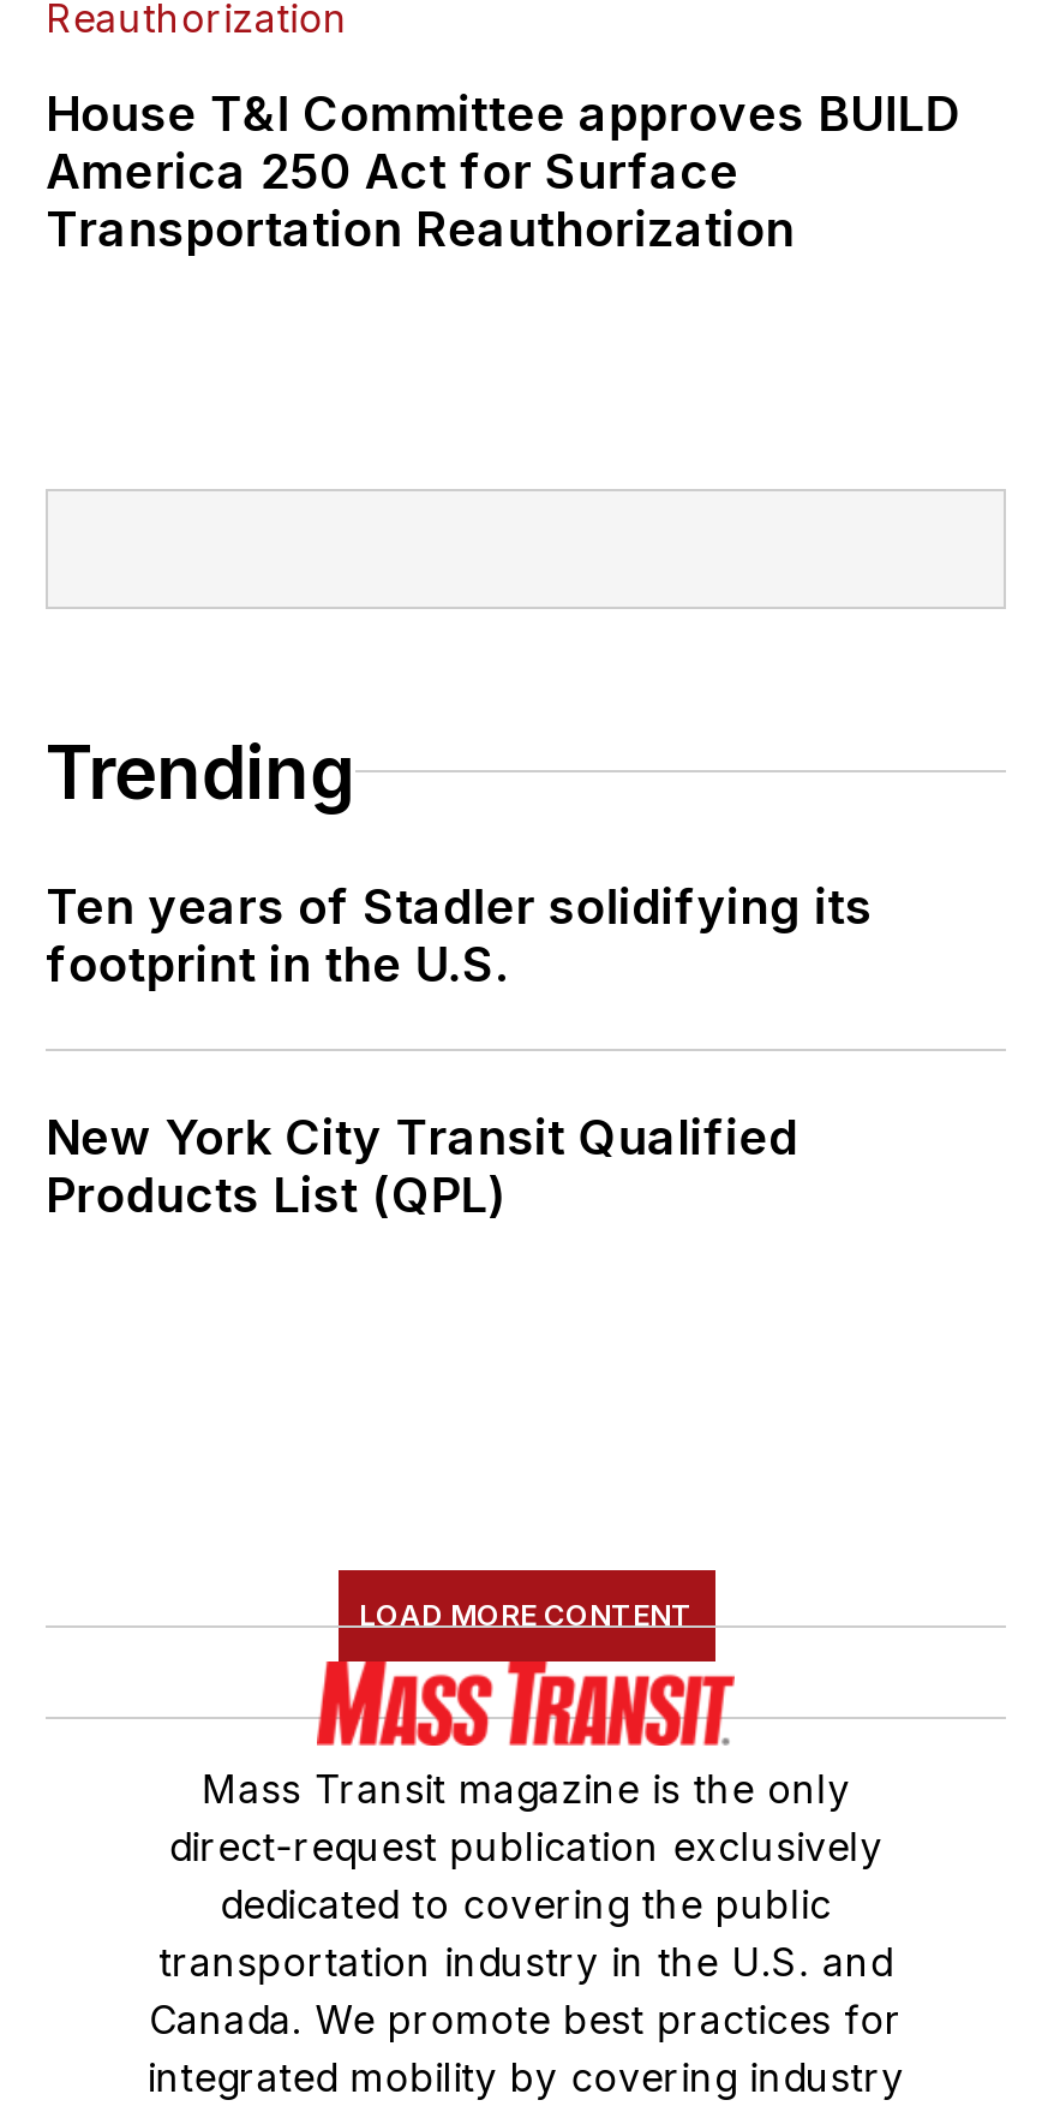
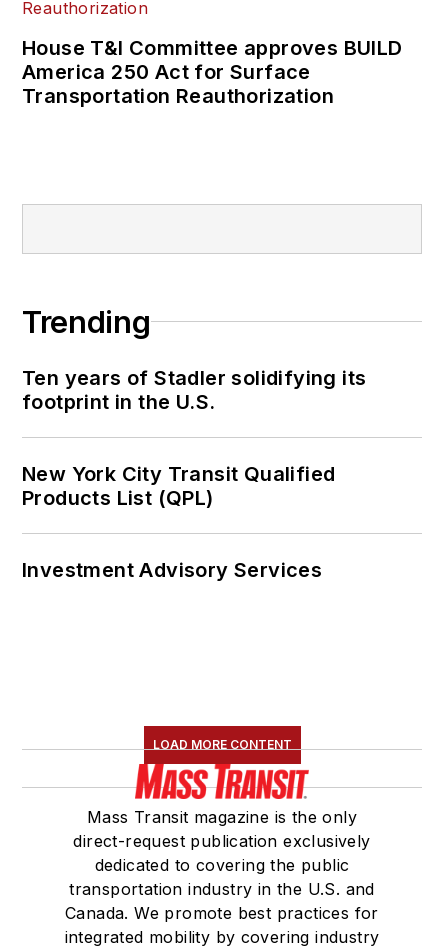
none -> [22,558,322,582] Investment Advisory Services

